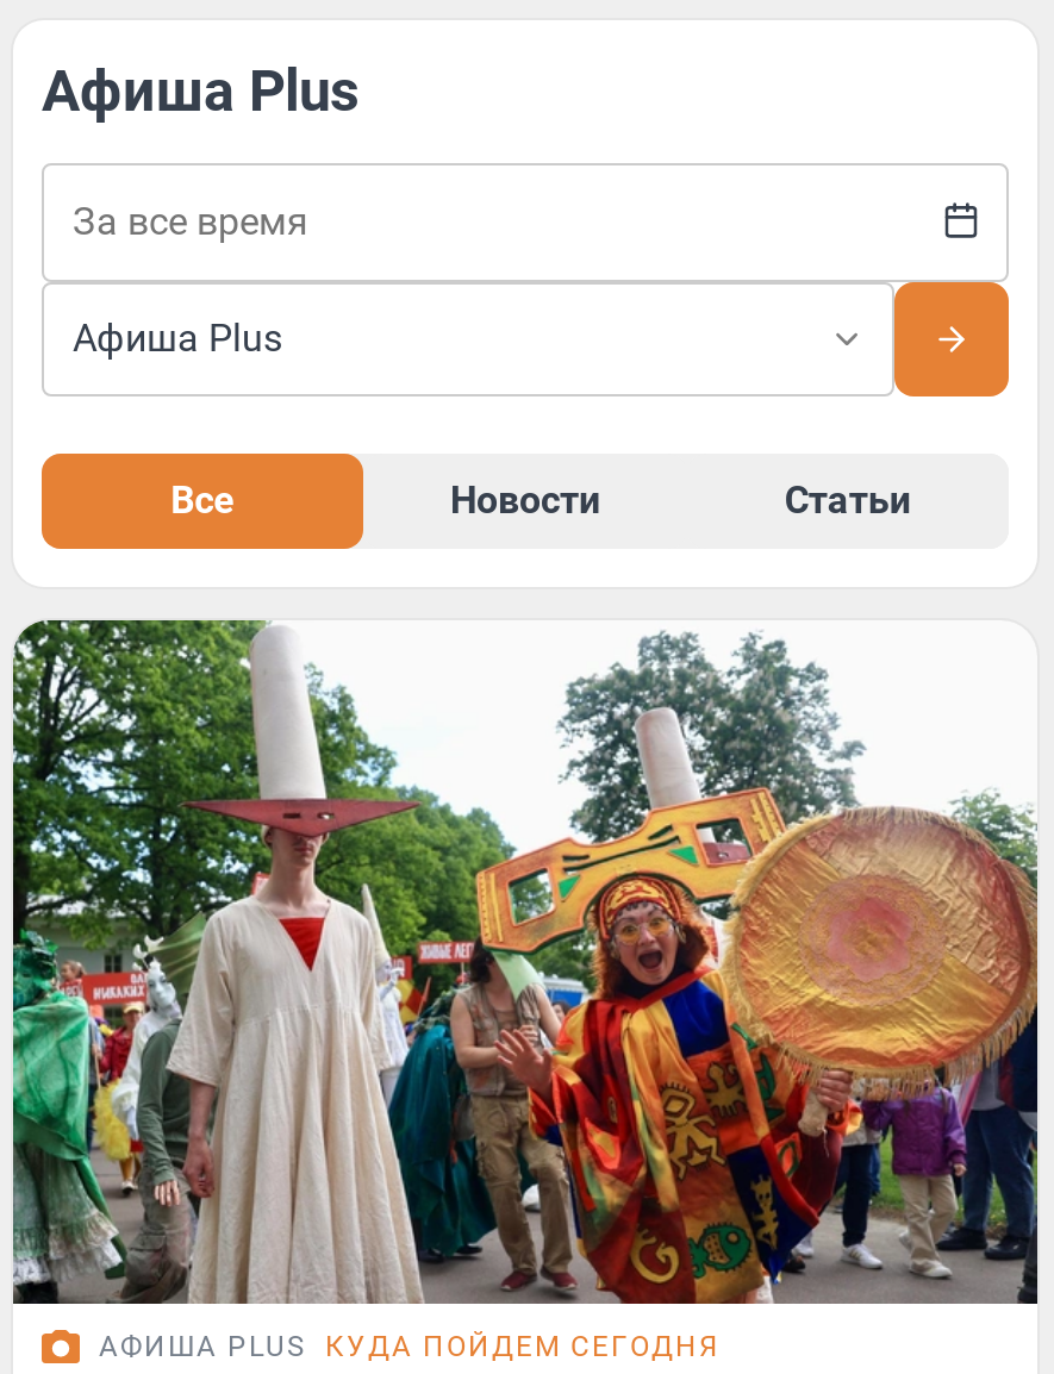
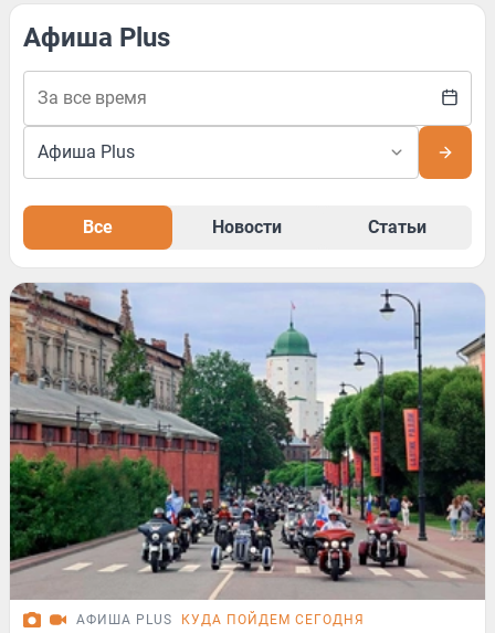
[11,618,1040,1304] [image] -> [9,283,486,599] [image]

